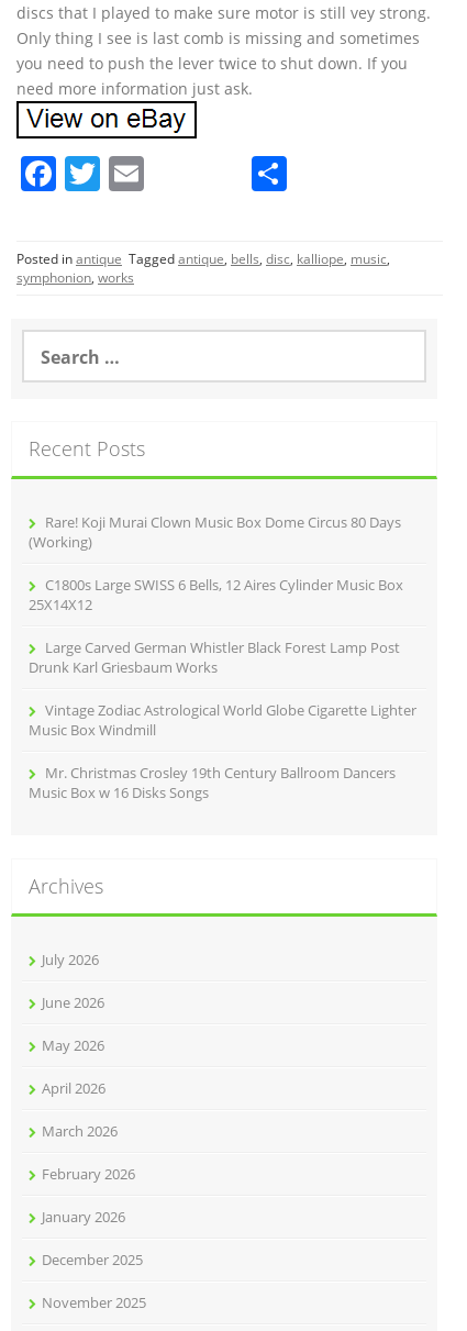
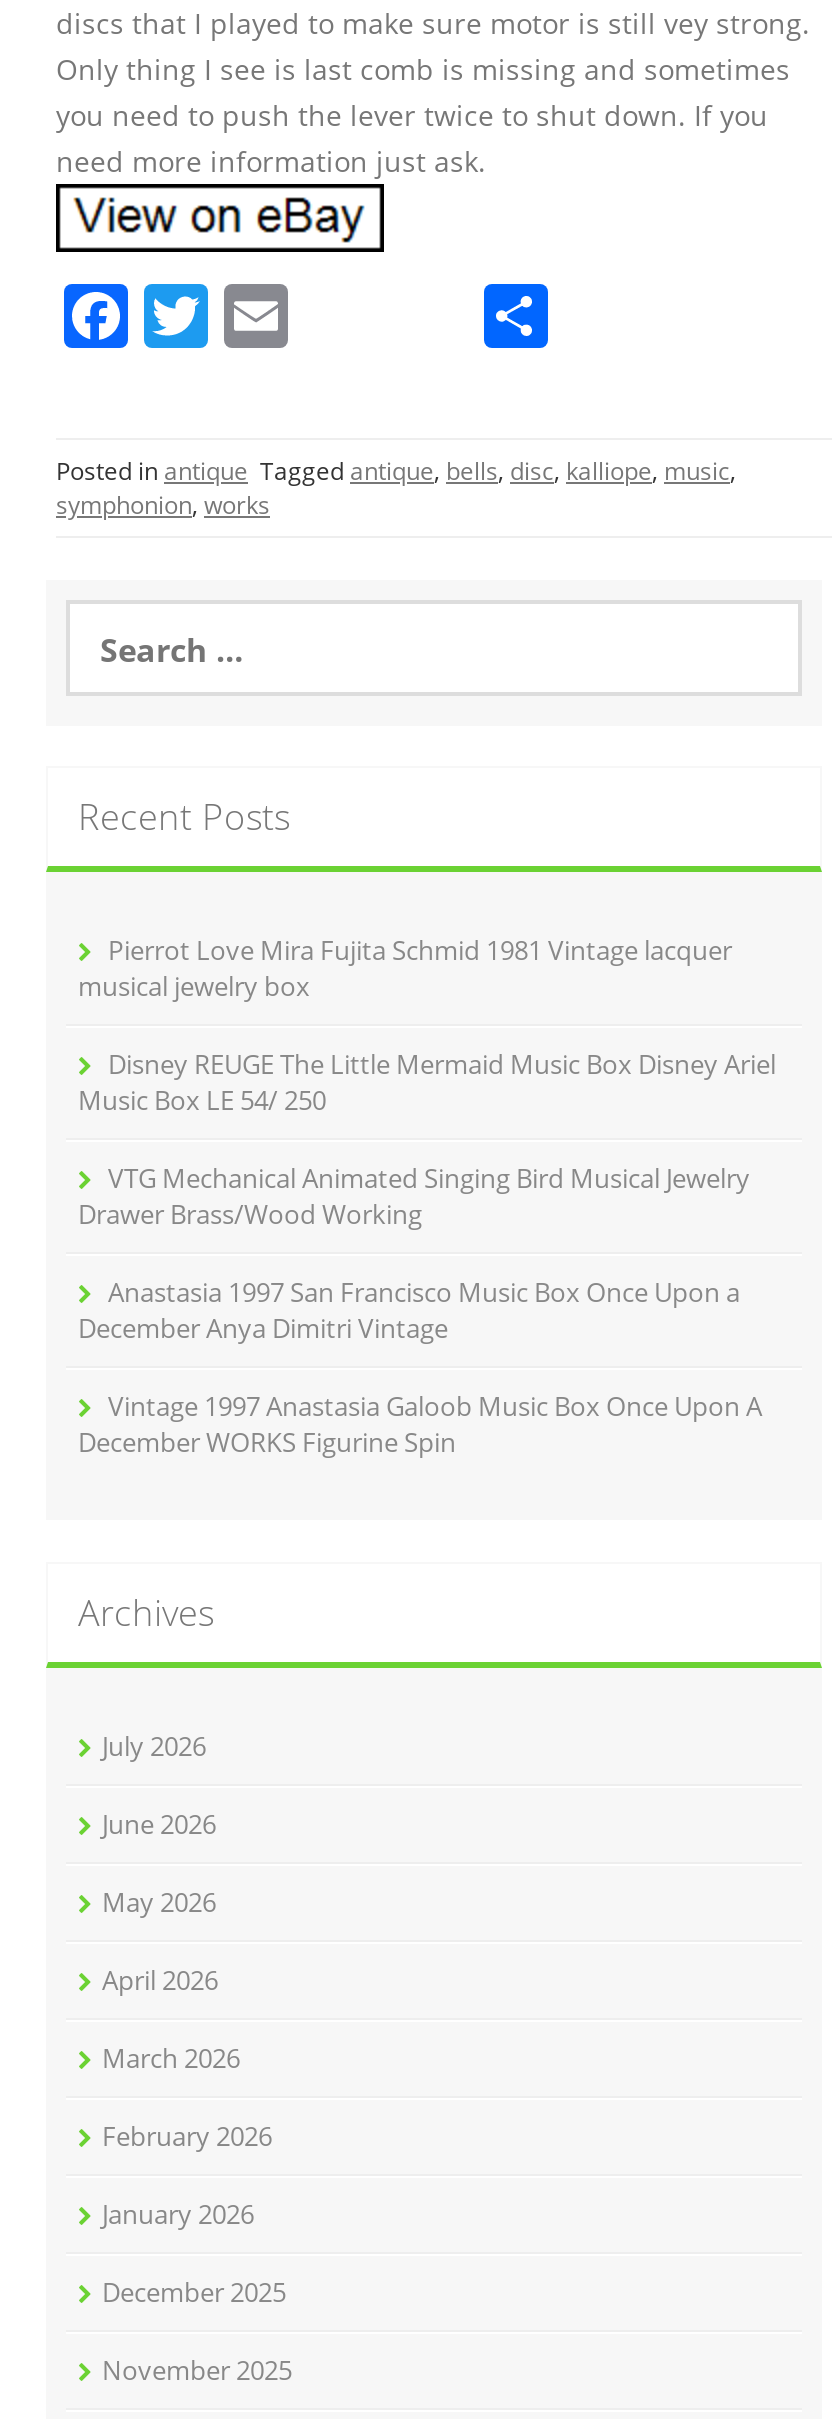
[29,512,401,552] Rare! Koji Murai Clown Music Box Dome Circus 80 Days | (Working) -> [78,932,732,1004] Pierrot Love Mira Fujita Schmid 1981 Vintage lacquer | musical jewelry box
[29,575,403,614] C1800s Large SWISS 6 Bells, 12 Aires Cylinder Music Box | 25X14X12 -> [78,1046,776,1118] Disney REUGE The Little Mermaid Music Box Disney Ariel | Music Box LE 54/ 250
[29,637,400,677] Large Carved German Whistler Black Forest Lamp Post | Drunk Karl Griesbaum Works -> [78,1160,750,1232] VTG Mechanical Animated Singing Bird Musical Jewelry | Drawer Brass/Wood Working
[29,700,416,740] Vintage Zodiac Astrological World Globe Cigarette Lighter | Music Box Windmill -> [78,1274,740,1346] Anastasia 1997 San Francisco Music Box Once Upon a | December Anya Dimitri Vintage
[29,763,396,802] Mr. Christmas Crosley 19th Century Ballroom Dancers | Music Box w 16 Disks Songs -> [78,1388,762,1460] Vintage 1997 Anastasia Galoob Music Box Once Upon A | December WORKS Figurine Spin

